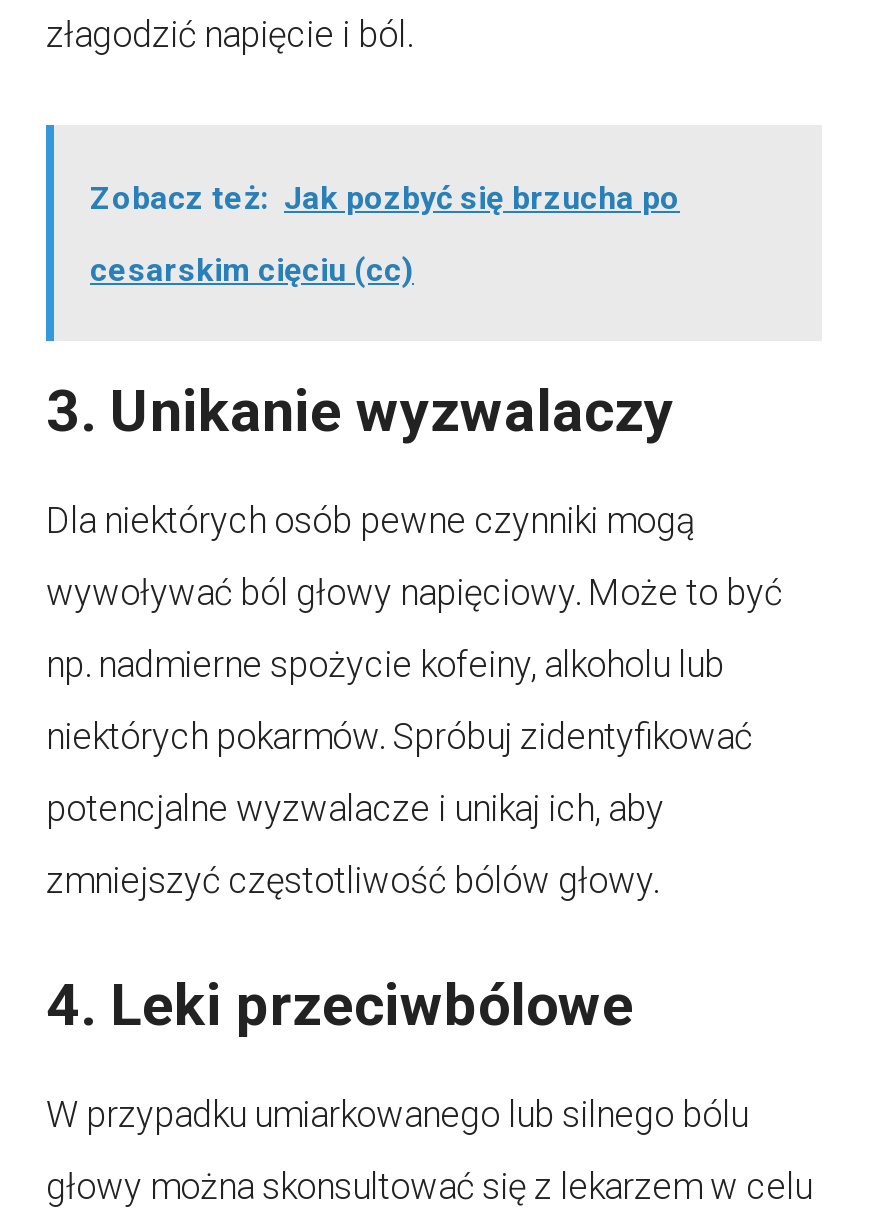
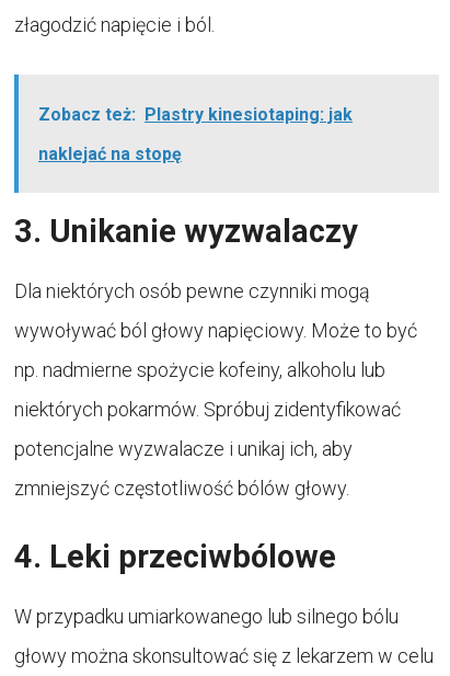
[90,178,680,216] Zobacz też: Jak pozbyć się brzucha po -> [38,104,353,124] Zobacz też: Plastry kinesiotaping: jak
[90,250,414,288] cesarskim cięciu (cc) -> [38,143,182,164] naklejać na stopę

